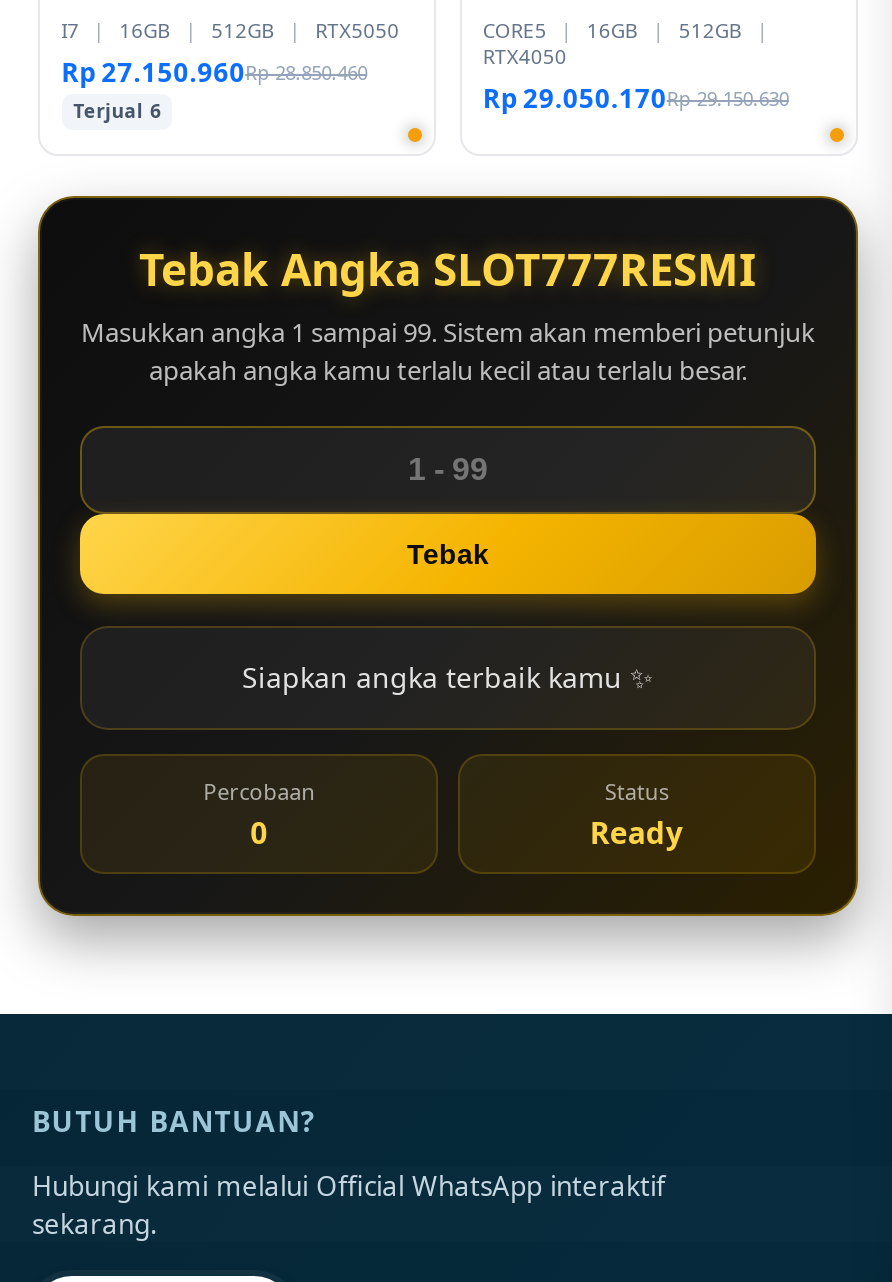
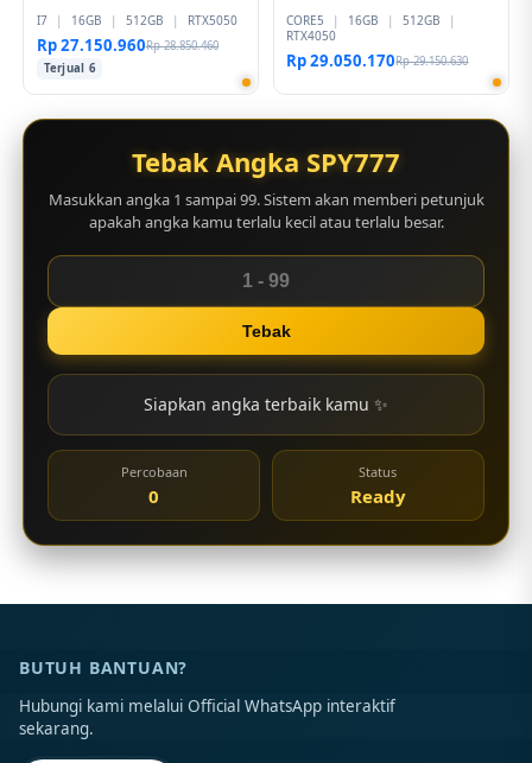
[139,238,757,298] Tebak Angka SLOT777RESMI -> [132,144,400,179] Tebak Angka SPY777

